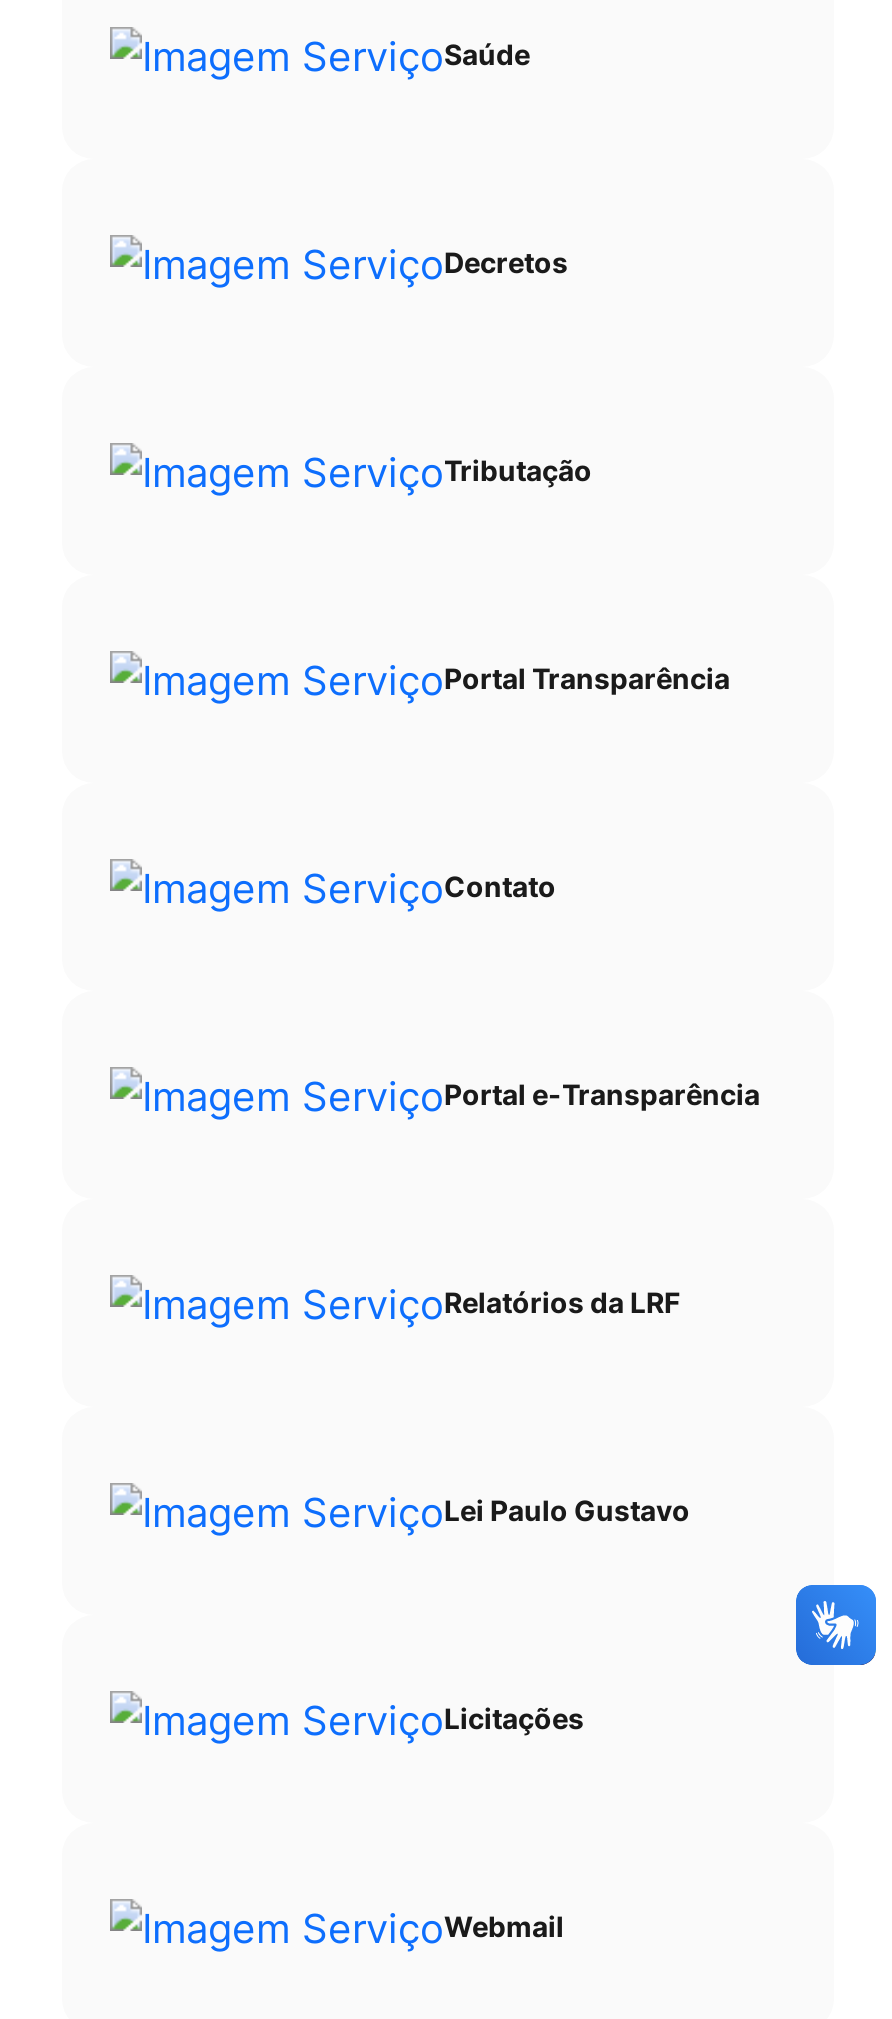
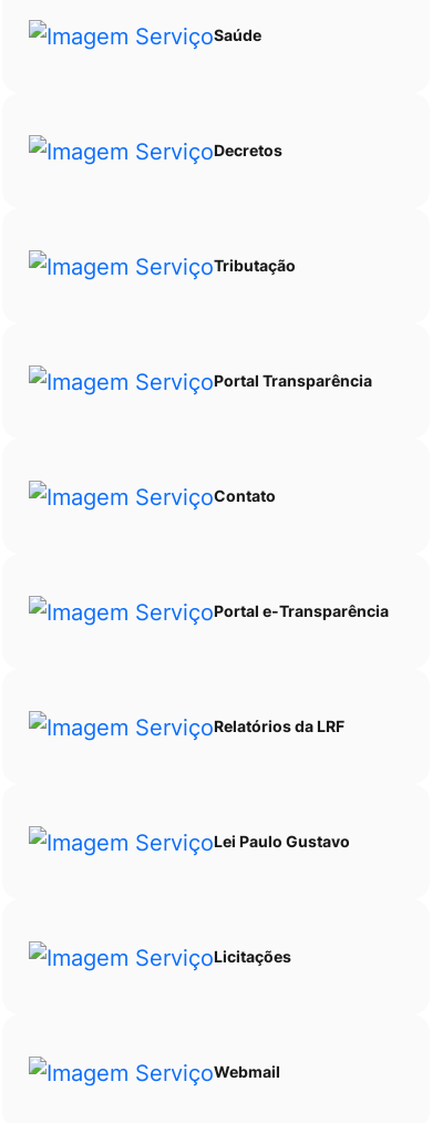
[794,1583,878,1667] [image] -> none

